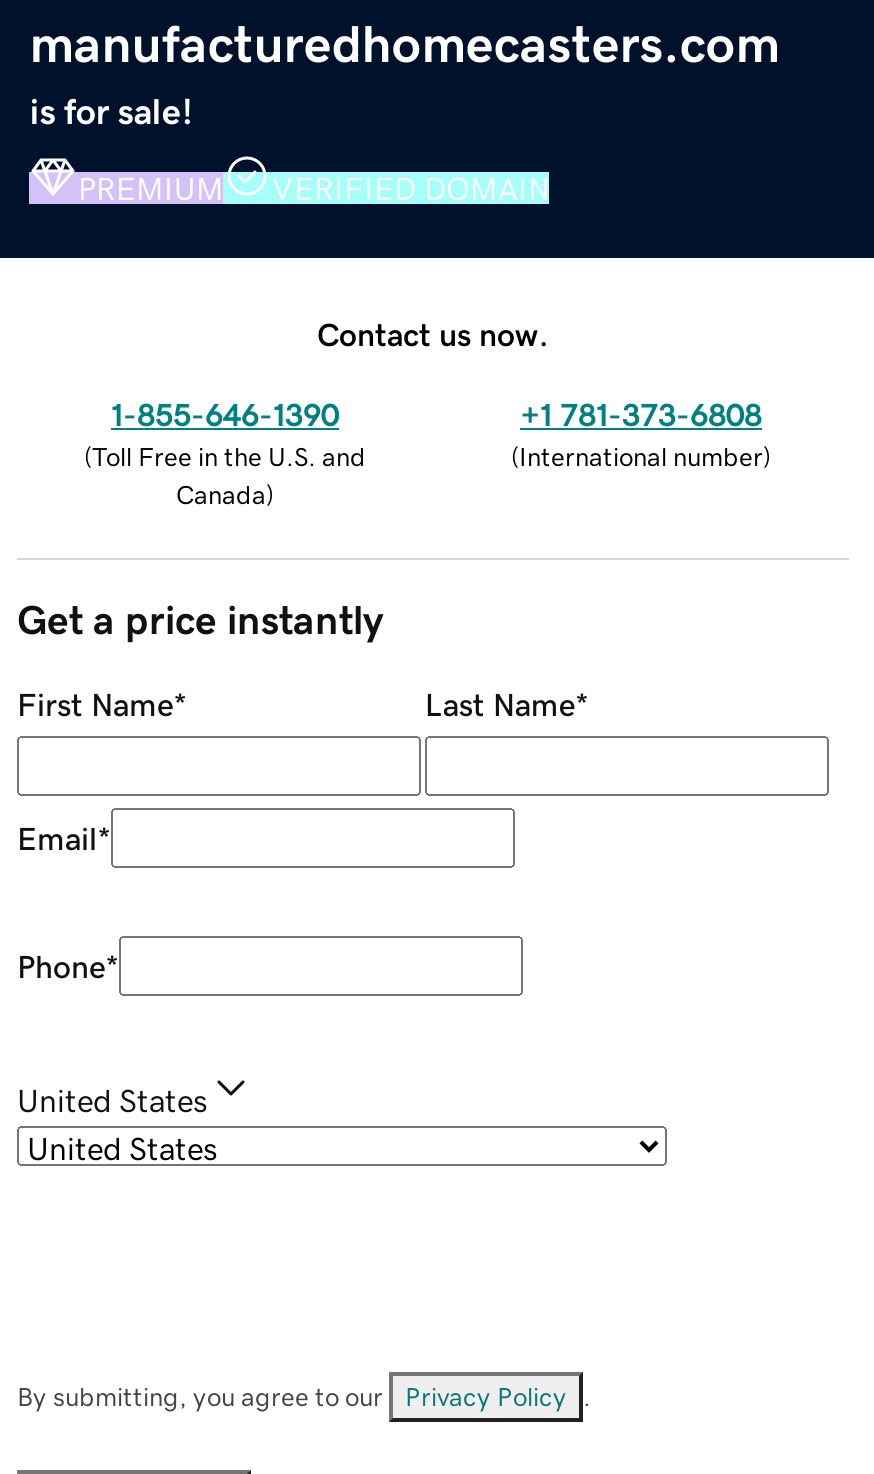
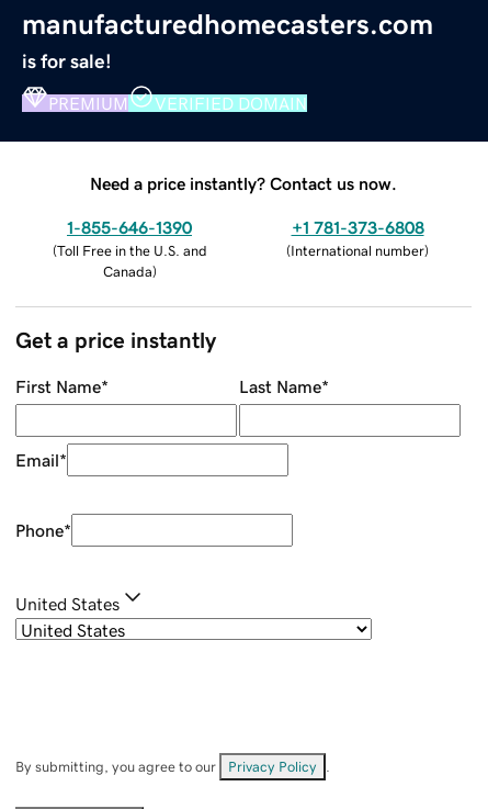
[317,317,549,349] Contact us now. -> [90,174,397,192] Need a price instantly? Contact us now.

